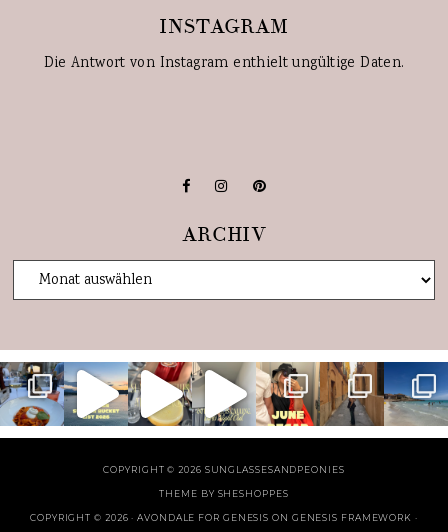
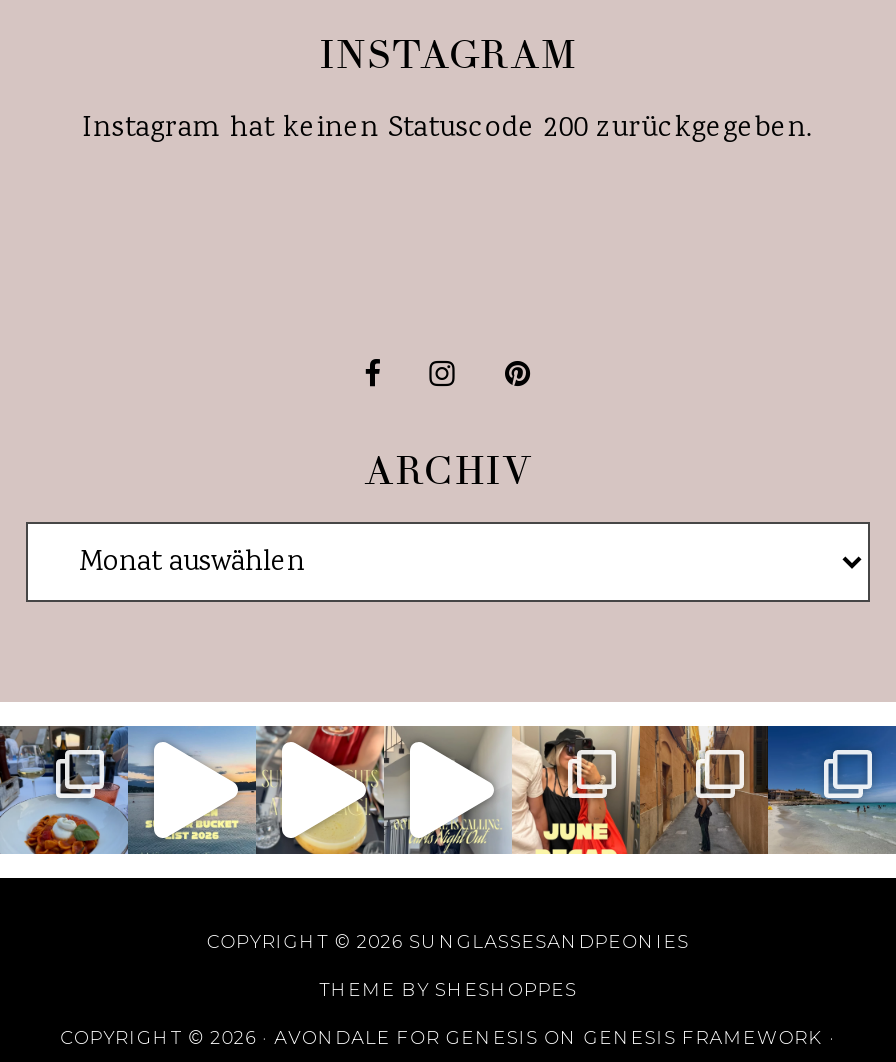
[44,53,404,74] Die Antwort von Instagram enthielt ungültige Daten. -> [83,108,813,150] Instagram hat keinen Statuscode 200 zurückgegeben.

